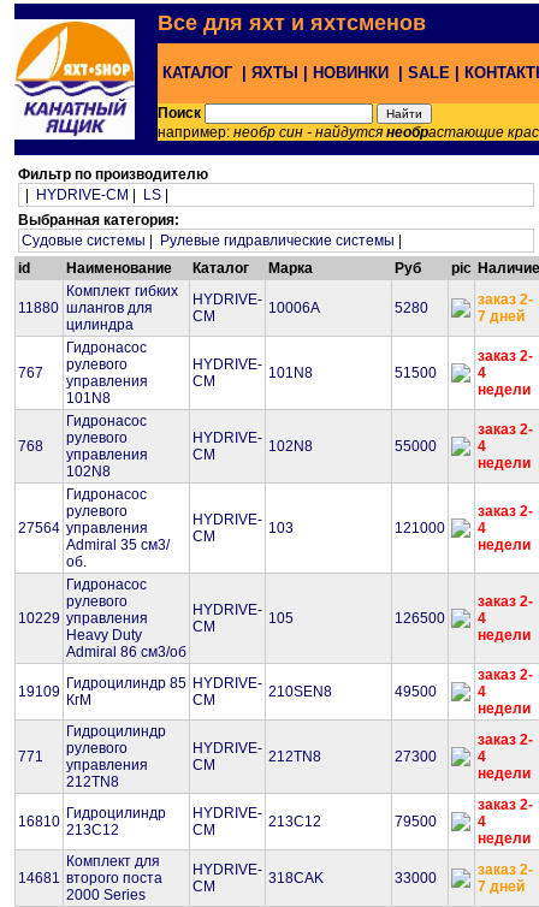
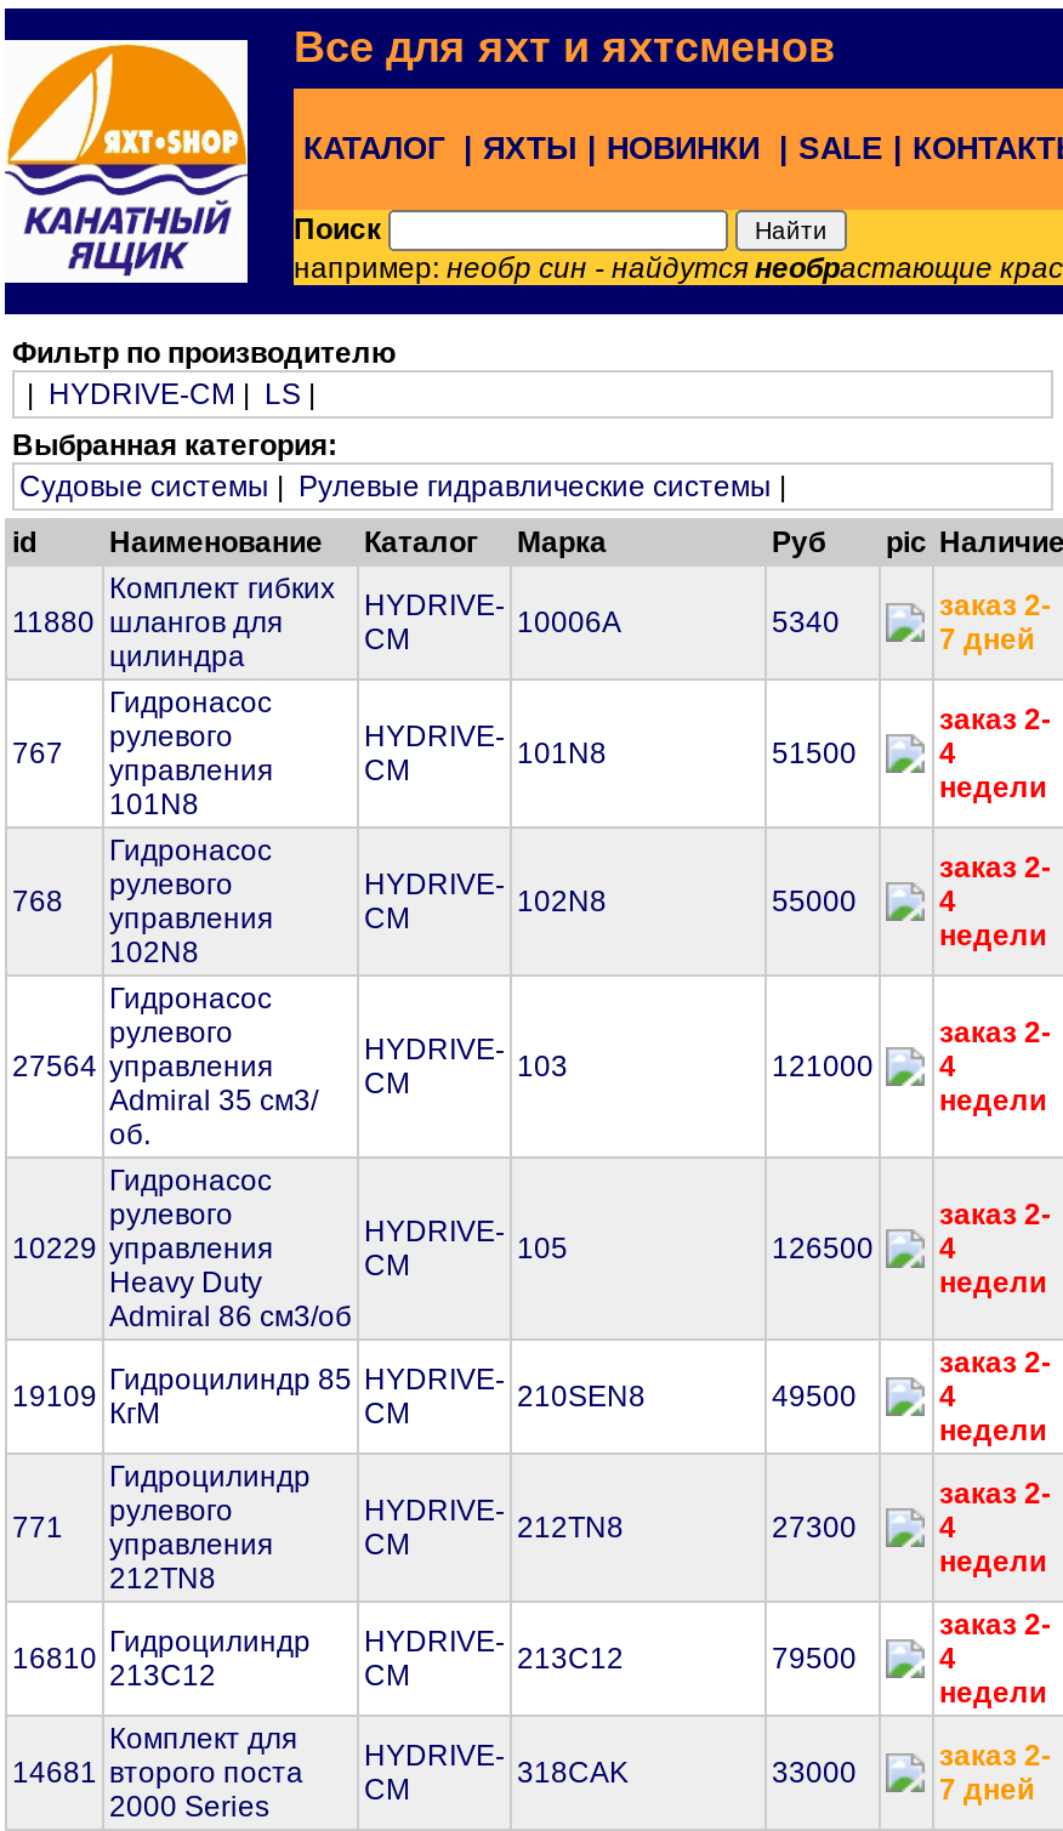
[395,300,428,316] 5280 -> [772,605,840,639] 5340

